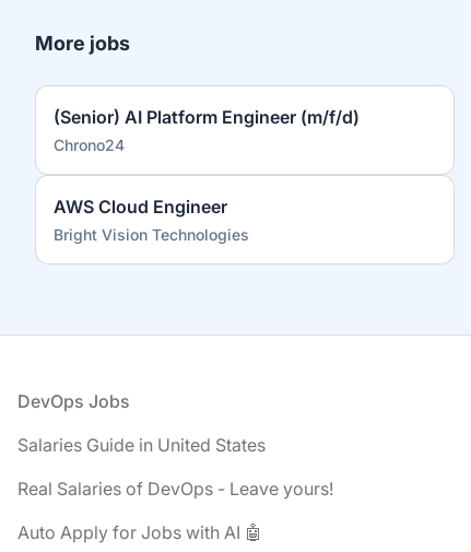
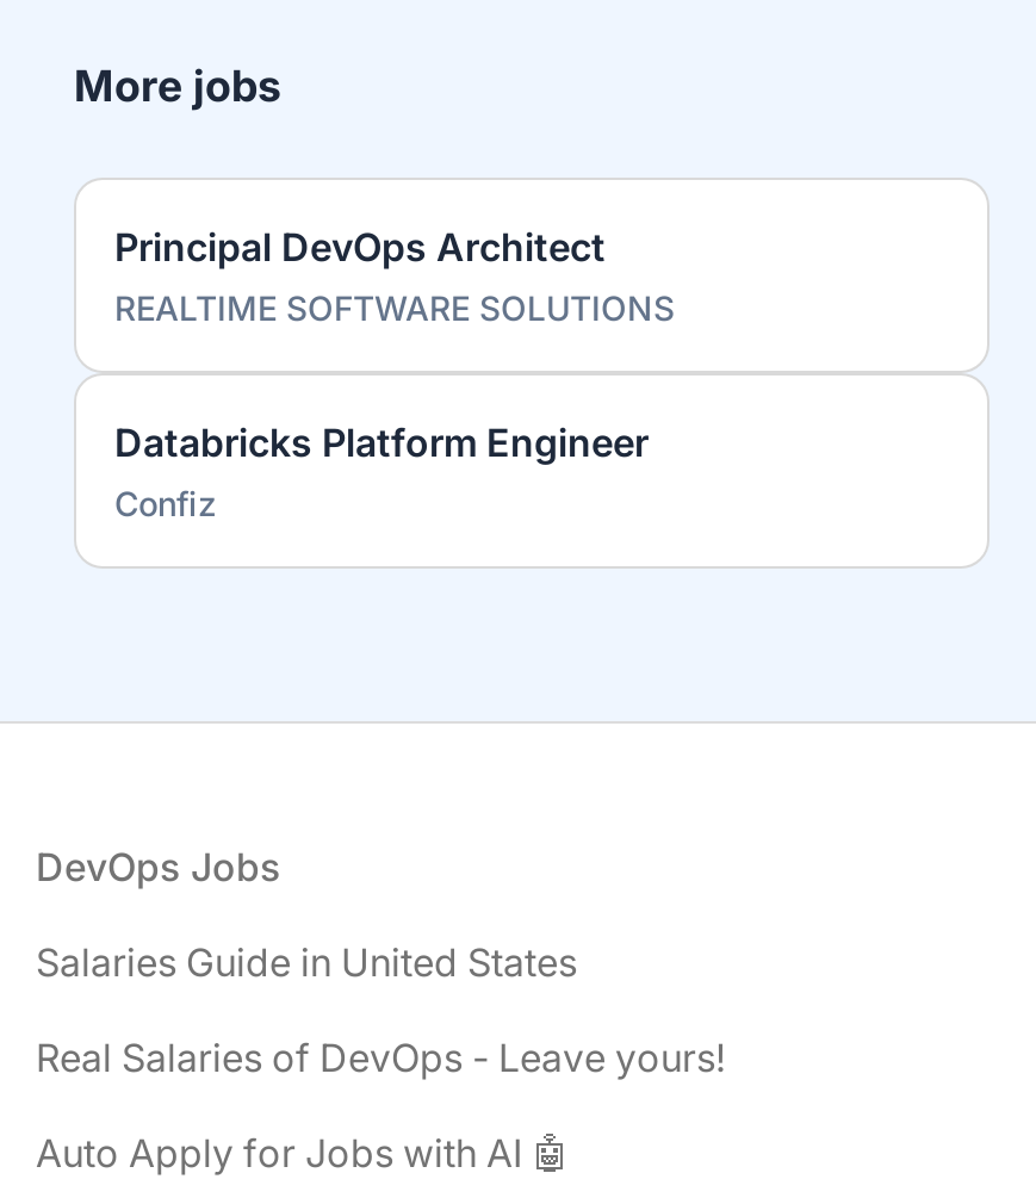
[54,105,360,154] (Senior) AI Platform Engineer (m/f/d) | Chrono24 -> [114,222,675,327] Principal DevOps Architect | REALTIME SOFTWARE SOLUTIONS
[54,195,249,243] AWS Cloud Engineer | Bright Vision Technologies -> [114,417,649,522] Databricks Platform Engineer | Confiz

